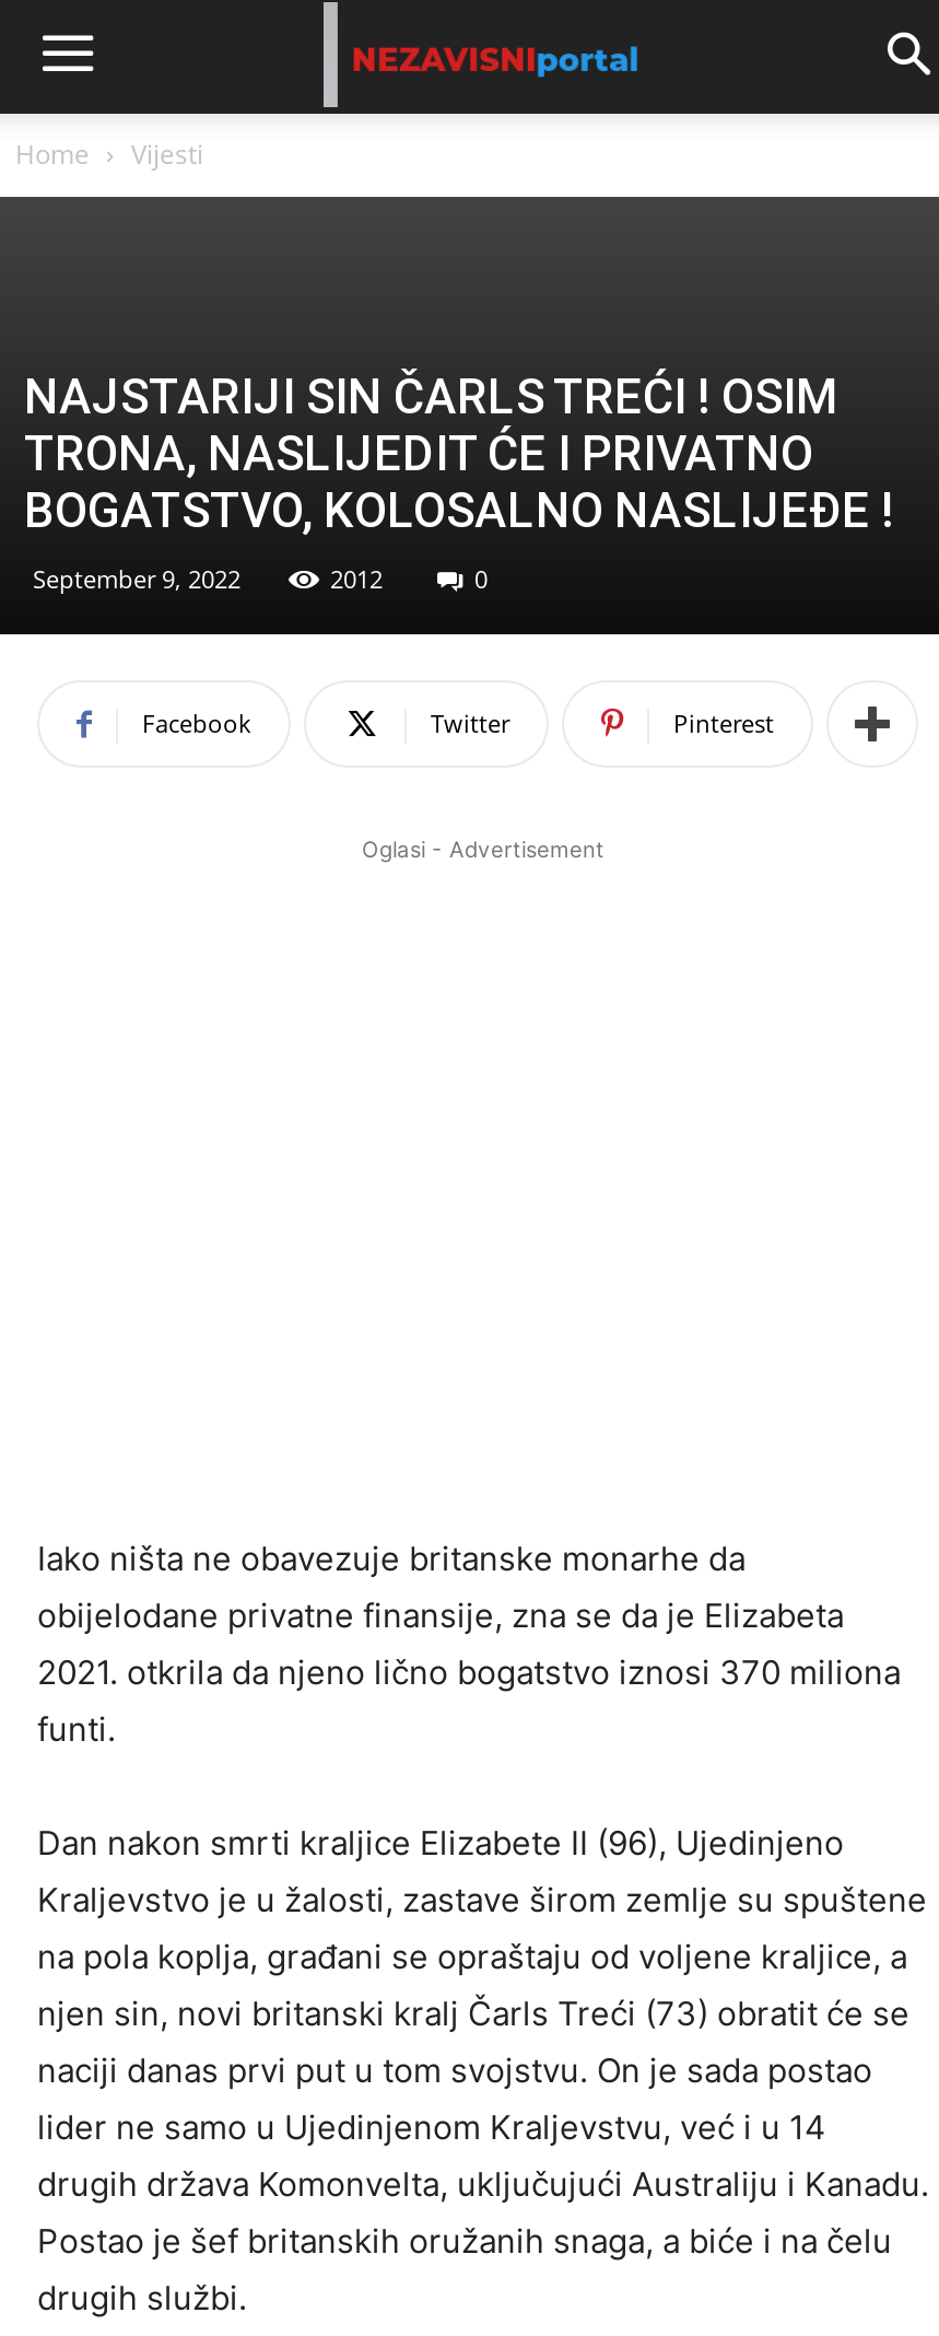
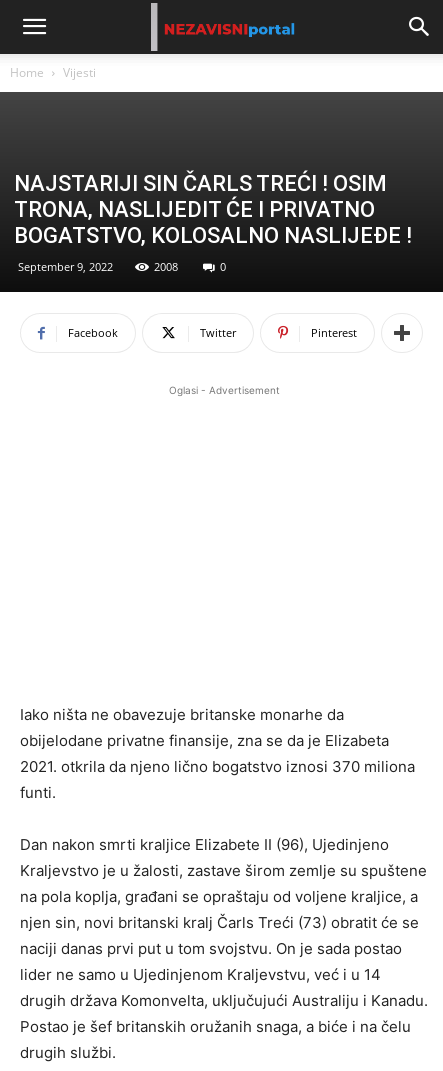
[330,562,383,595] 2012 -> [154,259,178,274] 2008

